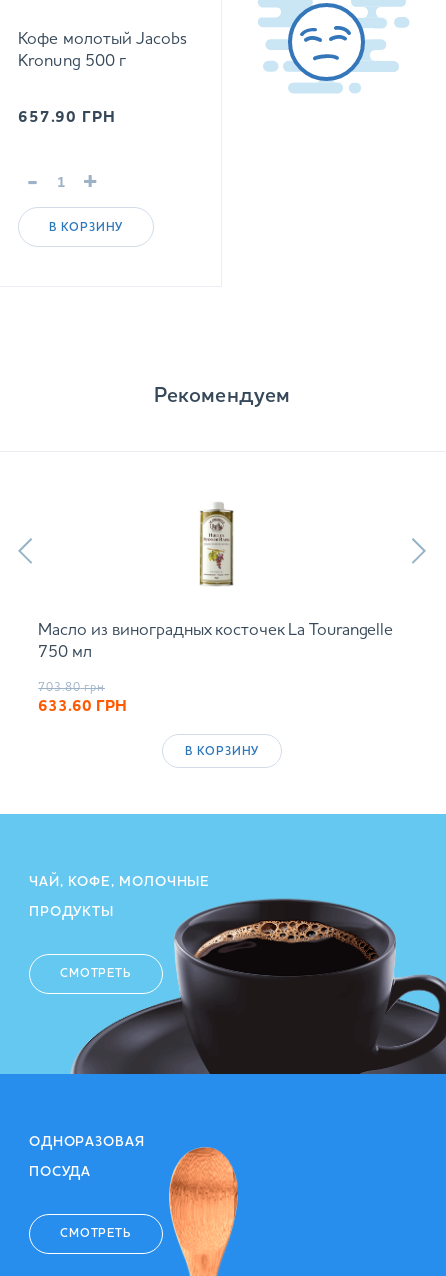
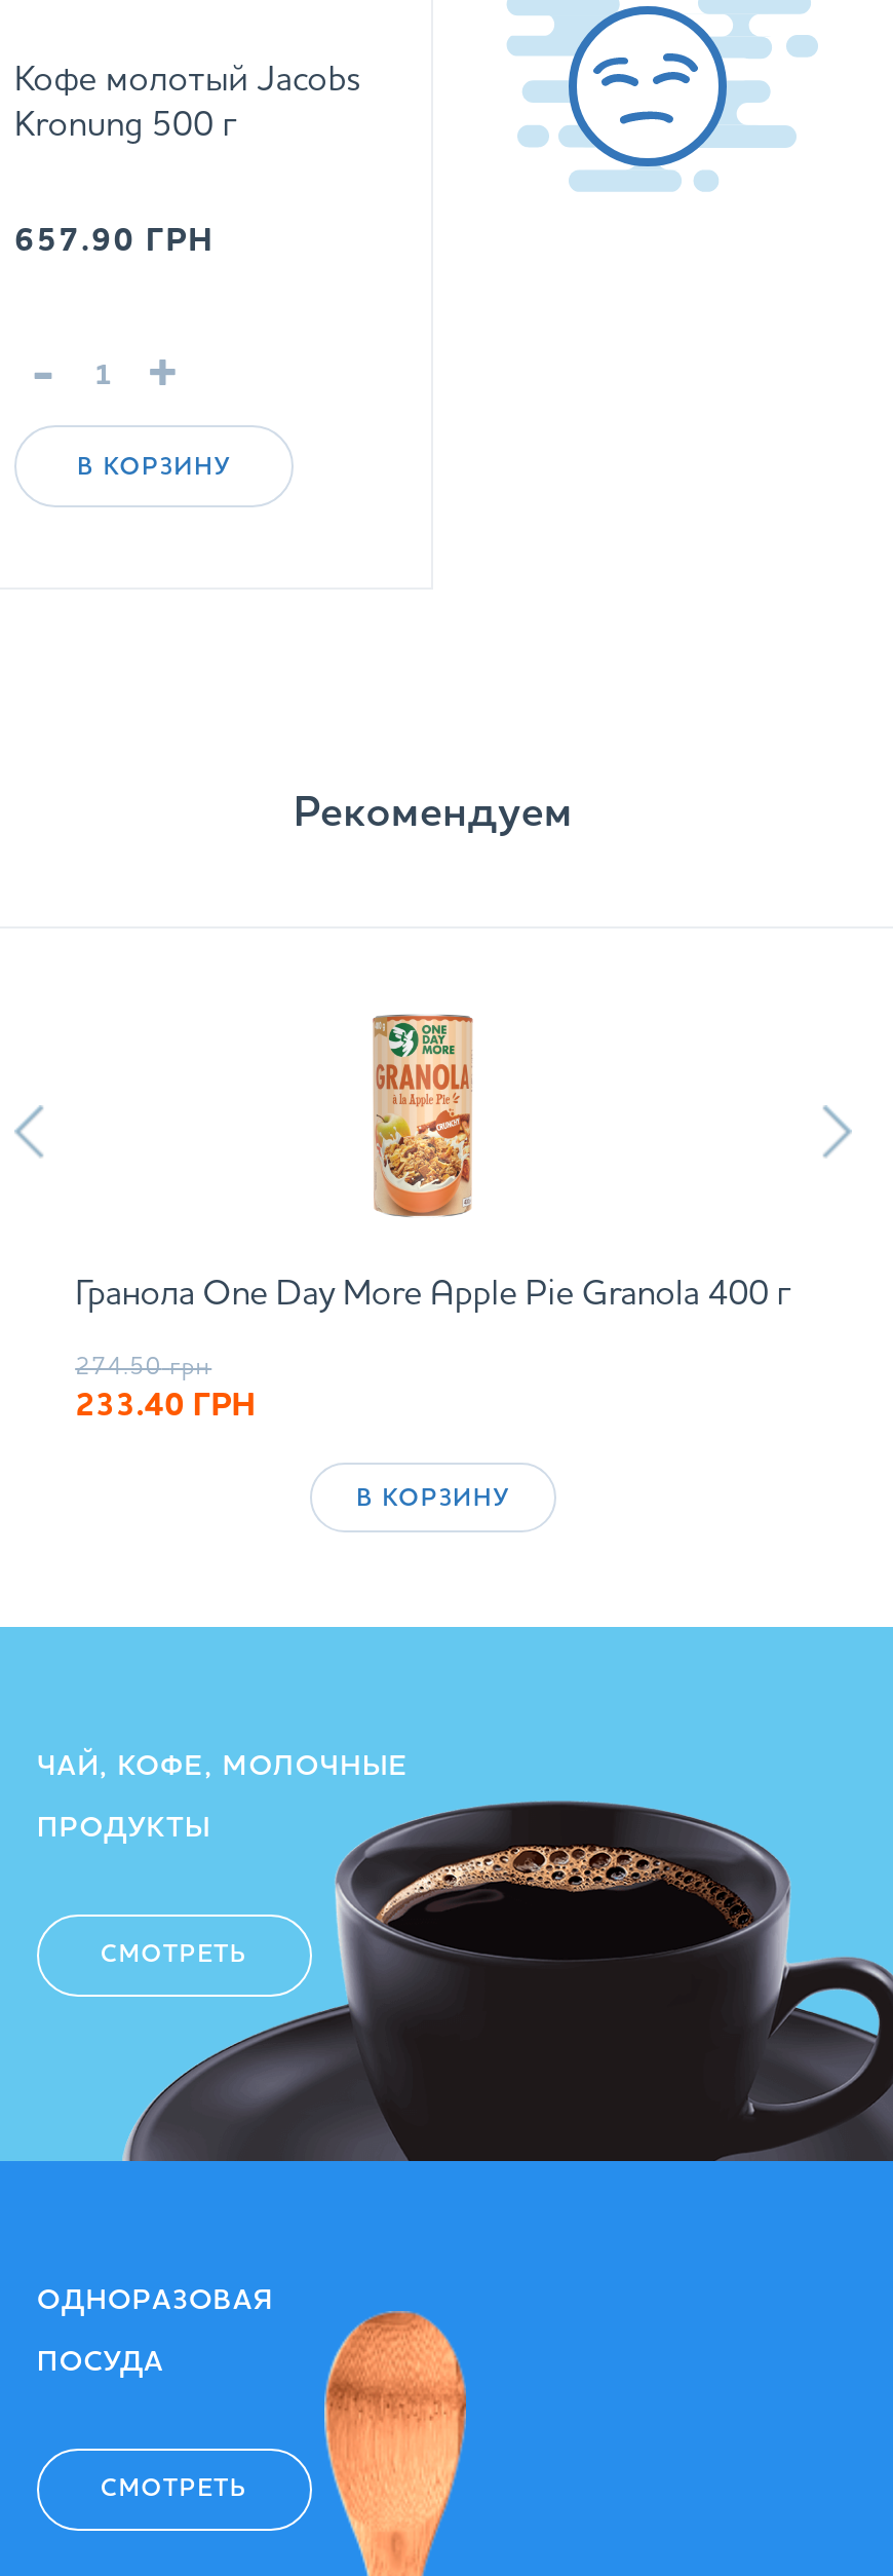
[38,502,393,661] [image] | Масло из виноградных косточек La Tourangelle | 750 мл -> [75,1013,791,1313] [image] | Гранола One Day More Apple Pie Granola 400 г
[38,682,126,715] 703.80 грн | 633.60 ГРН -> [75,1356,256,1424] 274.50 грн | 233.40 ГРН

